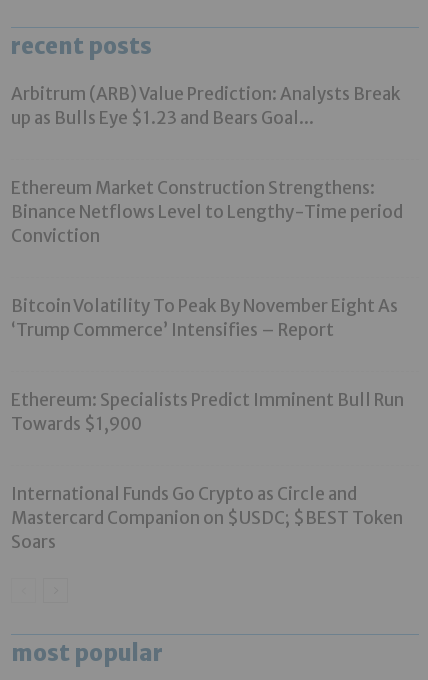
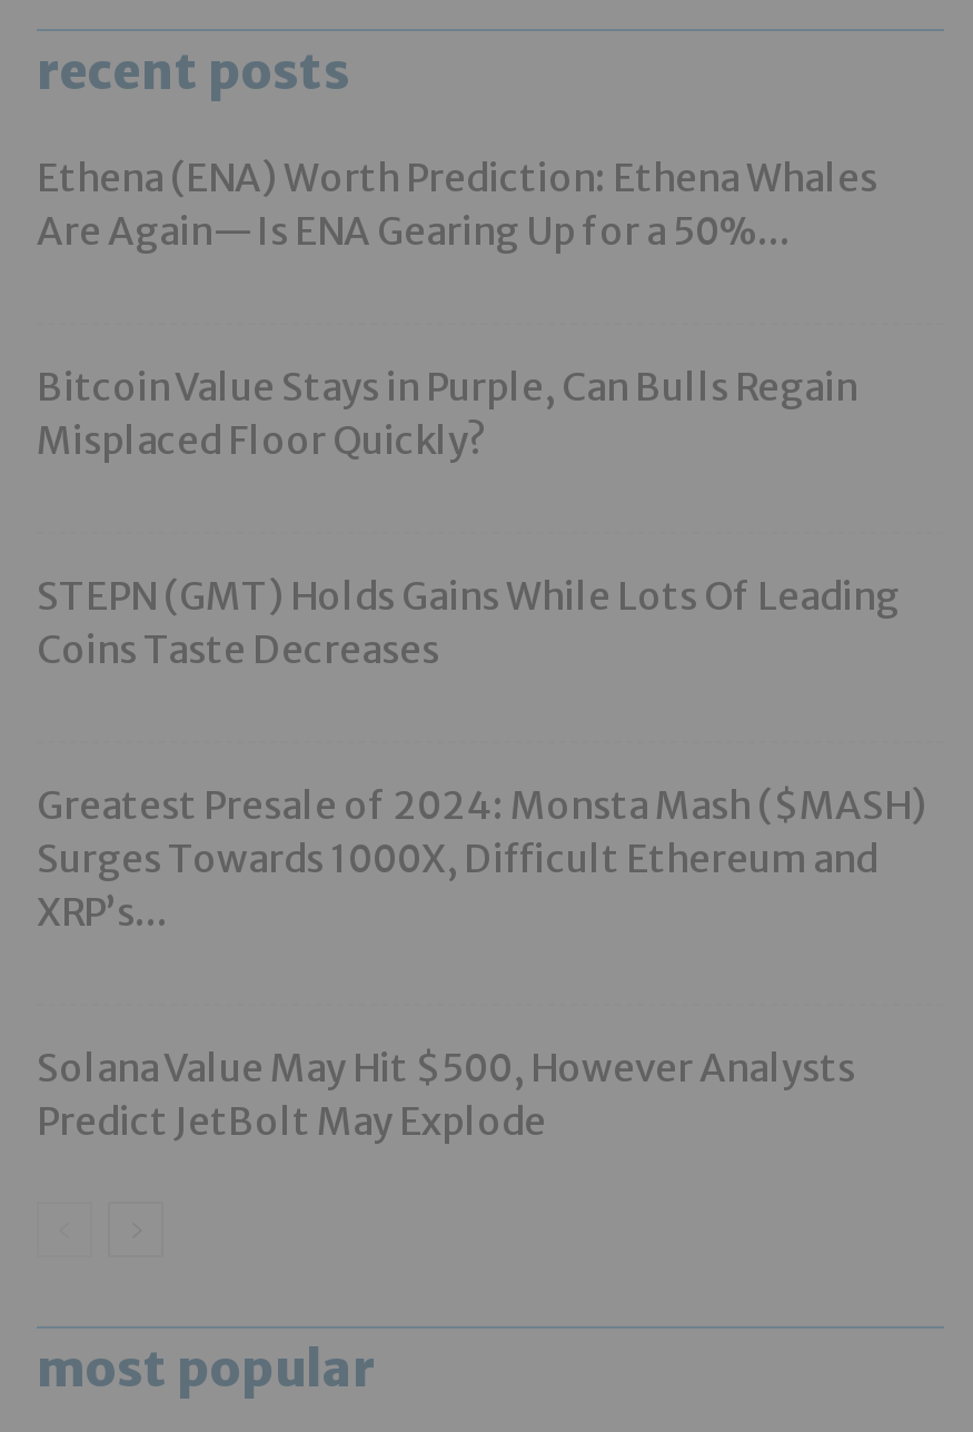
[11,83,400,129] Arbitrum (ARB) Value Prediction: Analysts Break | up as Bulls Eye $1.23 and Bears Goal... -> [37,154,877,257] Ethena (ENA) Worth Prediction: Ethena Whales | Are Again—Is ENA Gearing Up for a 50%...
[11,177,403,247] Ethereum Market Construction Strengthens: | Binance Netflows Level to Lengthy-Time period | Conviction -> [37,363,857,466] Bitcoin Value Stays in Purple, Can Bulls Regain | Misplaced Floor Quickly?
[11,295,398,341] Bitcoin Volatility To Peak By November Eight As | ‘Trump Commerce’ Intensifies – Report -> [37,573,900,675] STEPN (GMT) Holds Gains While Lots Of Leading | Coins Taste Decreases
[11,389,404,435] Ethereum: Specialists Predict Imminent Bull Run | Towards $1,900 -> [37,782,926,938] Greatest Presale of 2024: Monsta Mash ($MASH) | Surges Towards 1000X, Difficult Ethereum and | XRP’s...
[11,483,403,553] International Funds Go Crypto as Circle and | Mastercard Companion on $USDC; $BEST Token | Soars -> [37,1044,855,1147] Solana Value May Hit $500, However Analysts | Predict JetBolt May Explode

